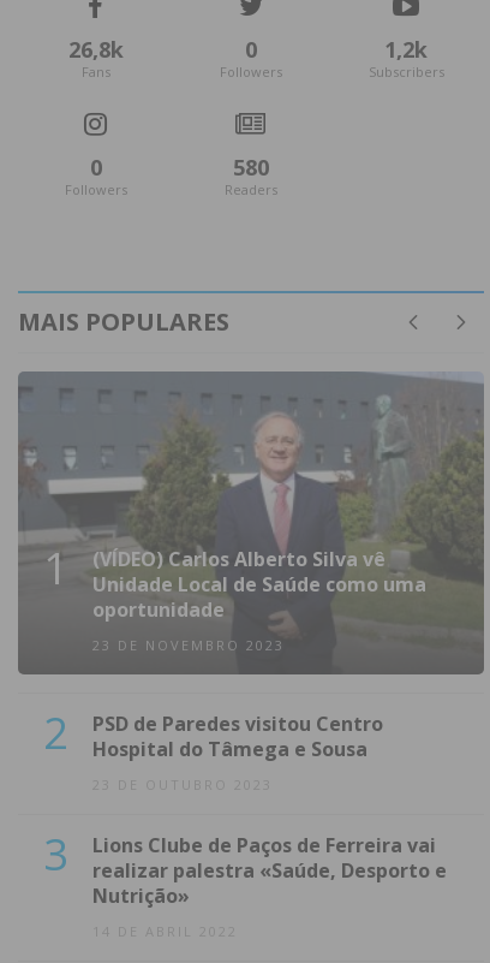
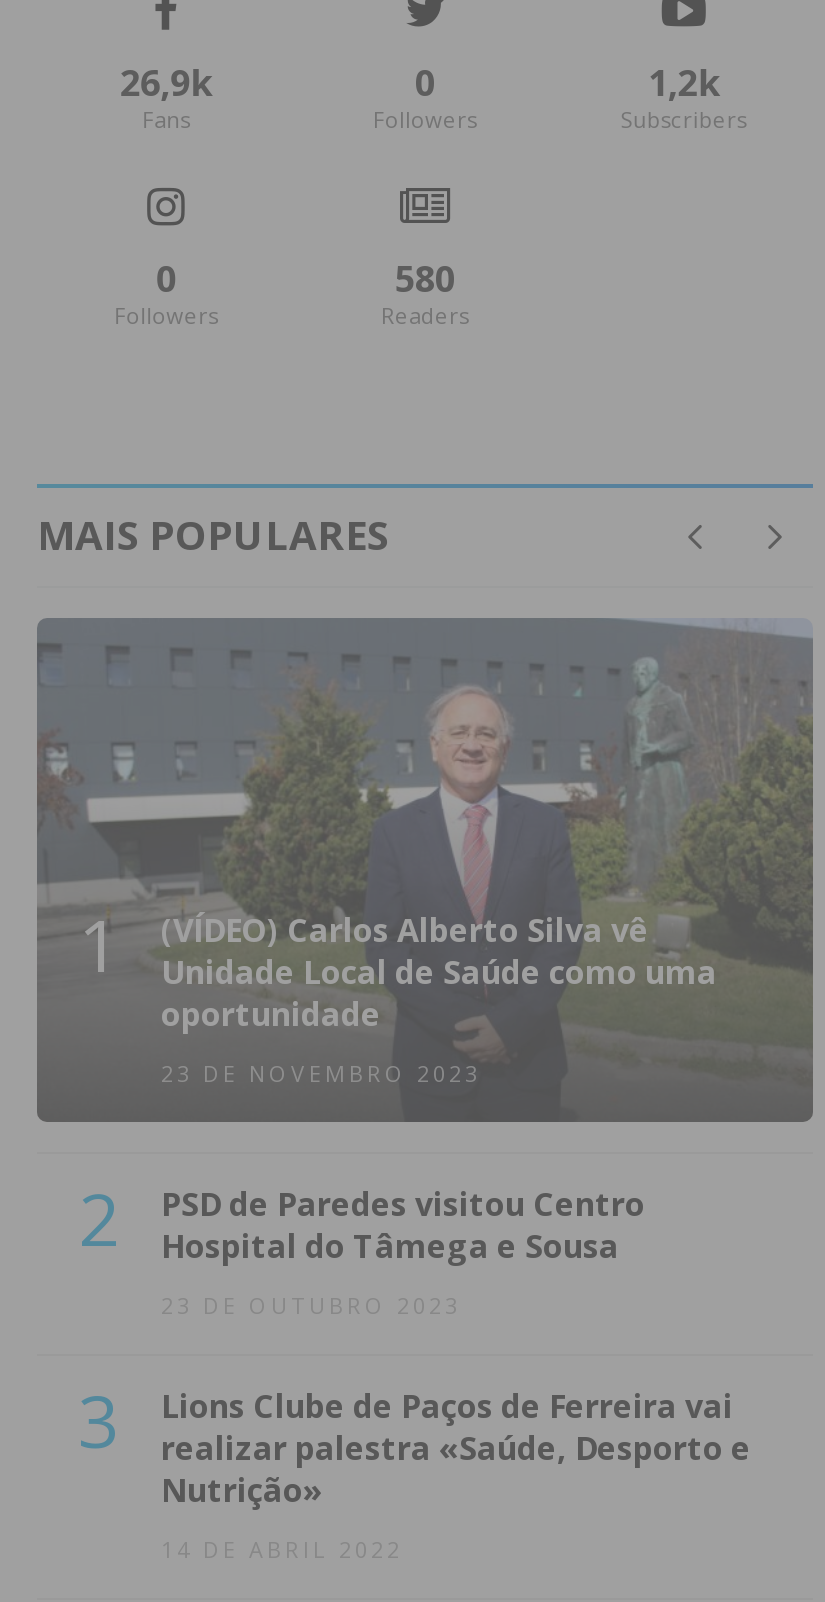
[68,35,123,64] 26,8k -> [120,58,212,106] 26,9k

